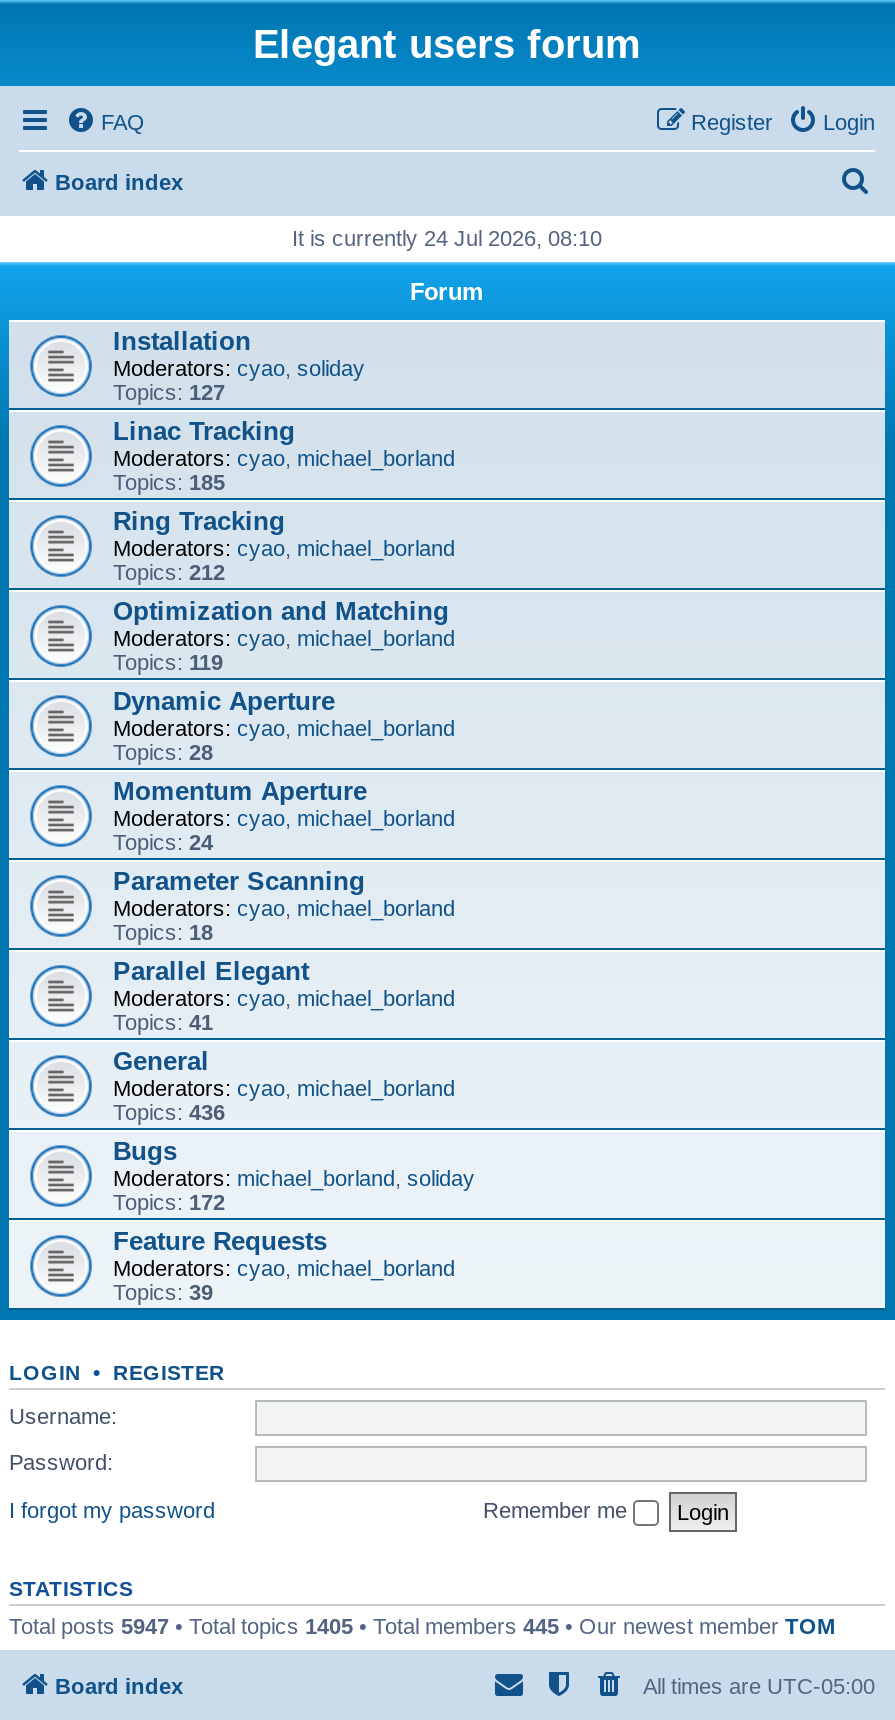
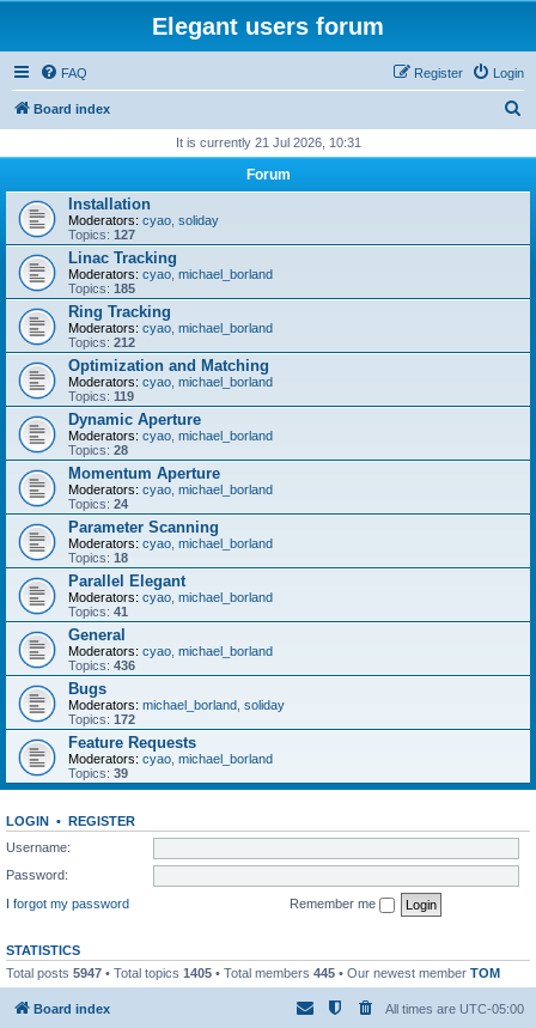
[292,226,602,250] It is currently 24 Jul 2026, 08:10 -> [175,135,361,150] It is currently 21 Jul 2026, 10:31

